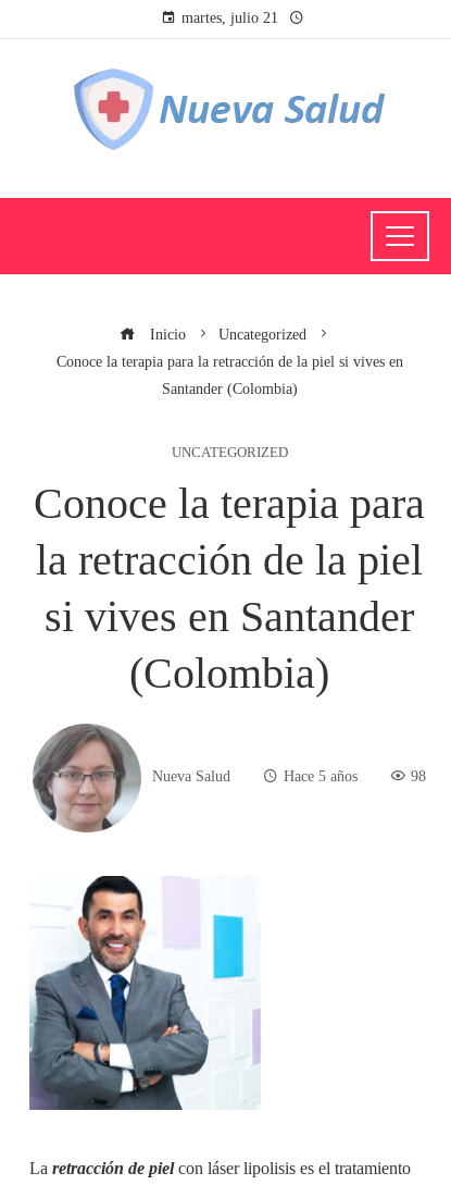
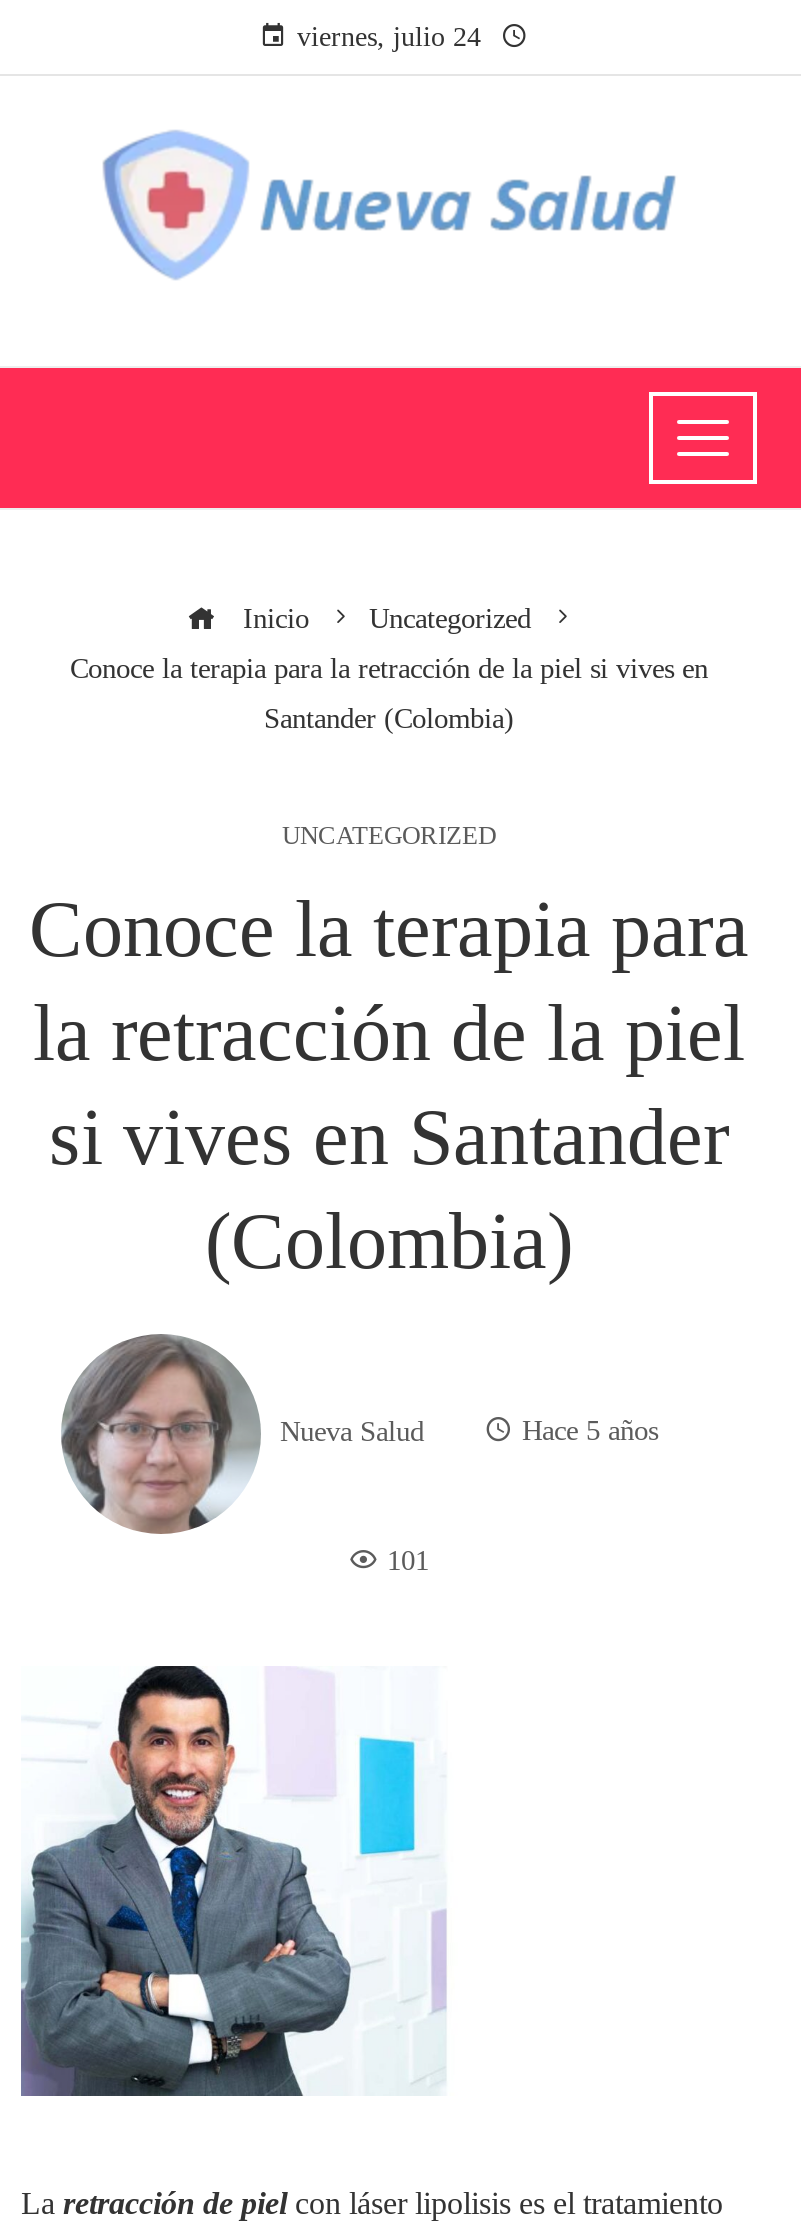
[181,10,278,26] martes, julio 21 -> [297,22,481,52] viernes, julio 24
[32,723,155,834] [image] -> [29,1332,257,1536] [image]
[411,767,426,785] 98 -> [387,1544,429,1576] 101

